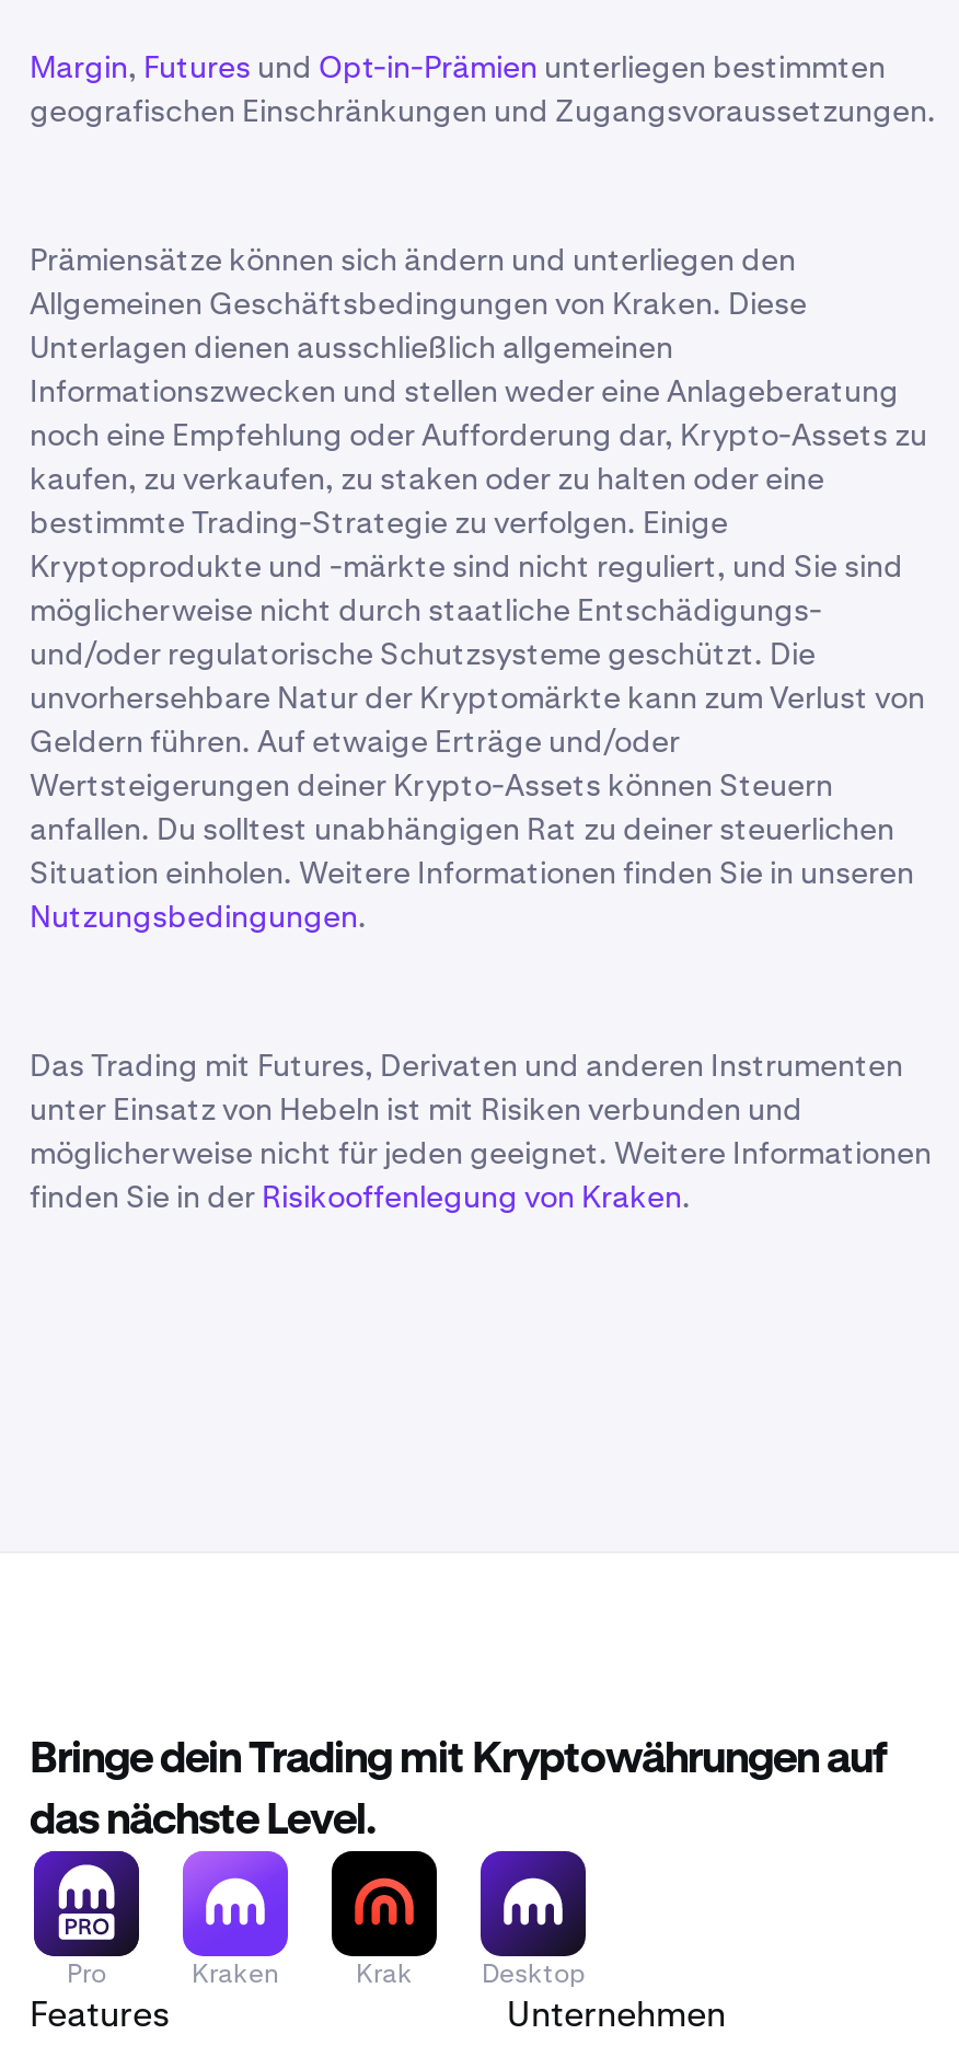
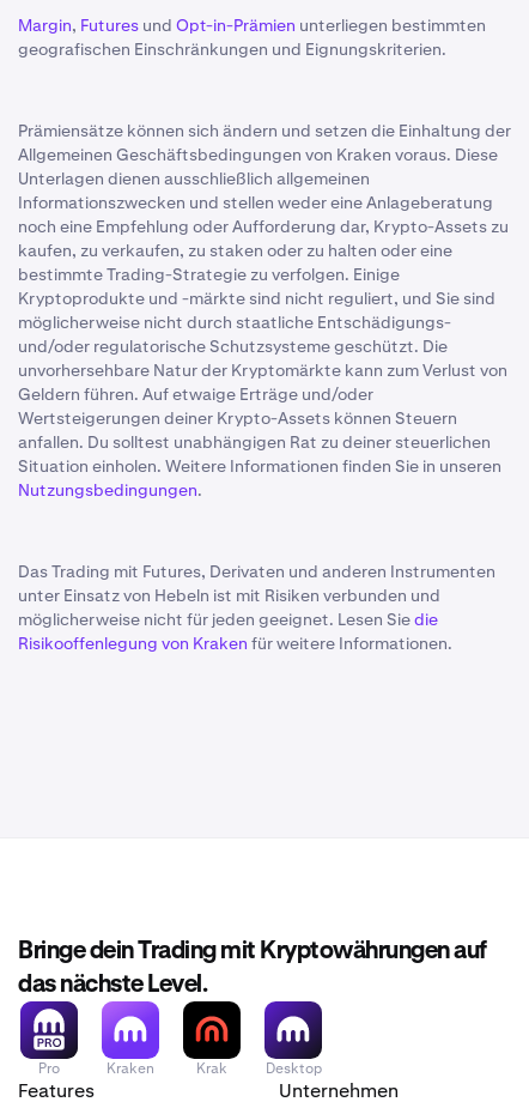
[30,91,936,130] geografischen Einschränkungen und Zugangsvoraussetzungen. -> [18,38,446,60] geografischen Einschränkungen und Eignungskriterien.
[30,240,807,323] Prämiensätze können sich ändern und unterliegen den | Allgemeinen Geschäftsbedingungen von Kraken. Diese -> [18,120,511,165] Prämiensätze können sich ändern und setzen die Einhaltung der | Allgemeinen Geschäftsbedingungen von Kraken voraus. Diese
[30,1133,932,1216] möglicherweise nicht für jeden geeignet. Weitere Informationen | finden Sie in der Risikooffenlegung von Kraken. -> [18,609,452,654] möglicherweise nicht für jeden geeignet. Lesen Sie die | Risikooffenlegung von Kraken für weitere Informationen.

